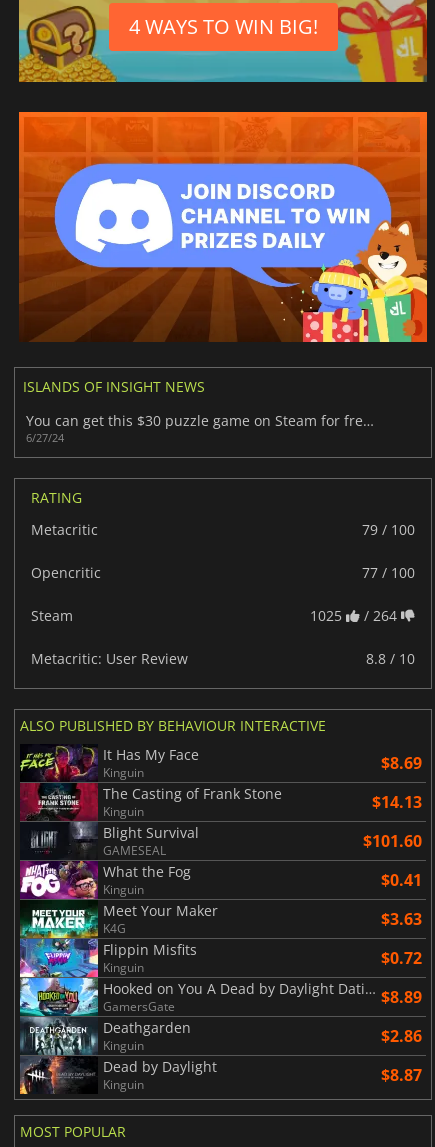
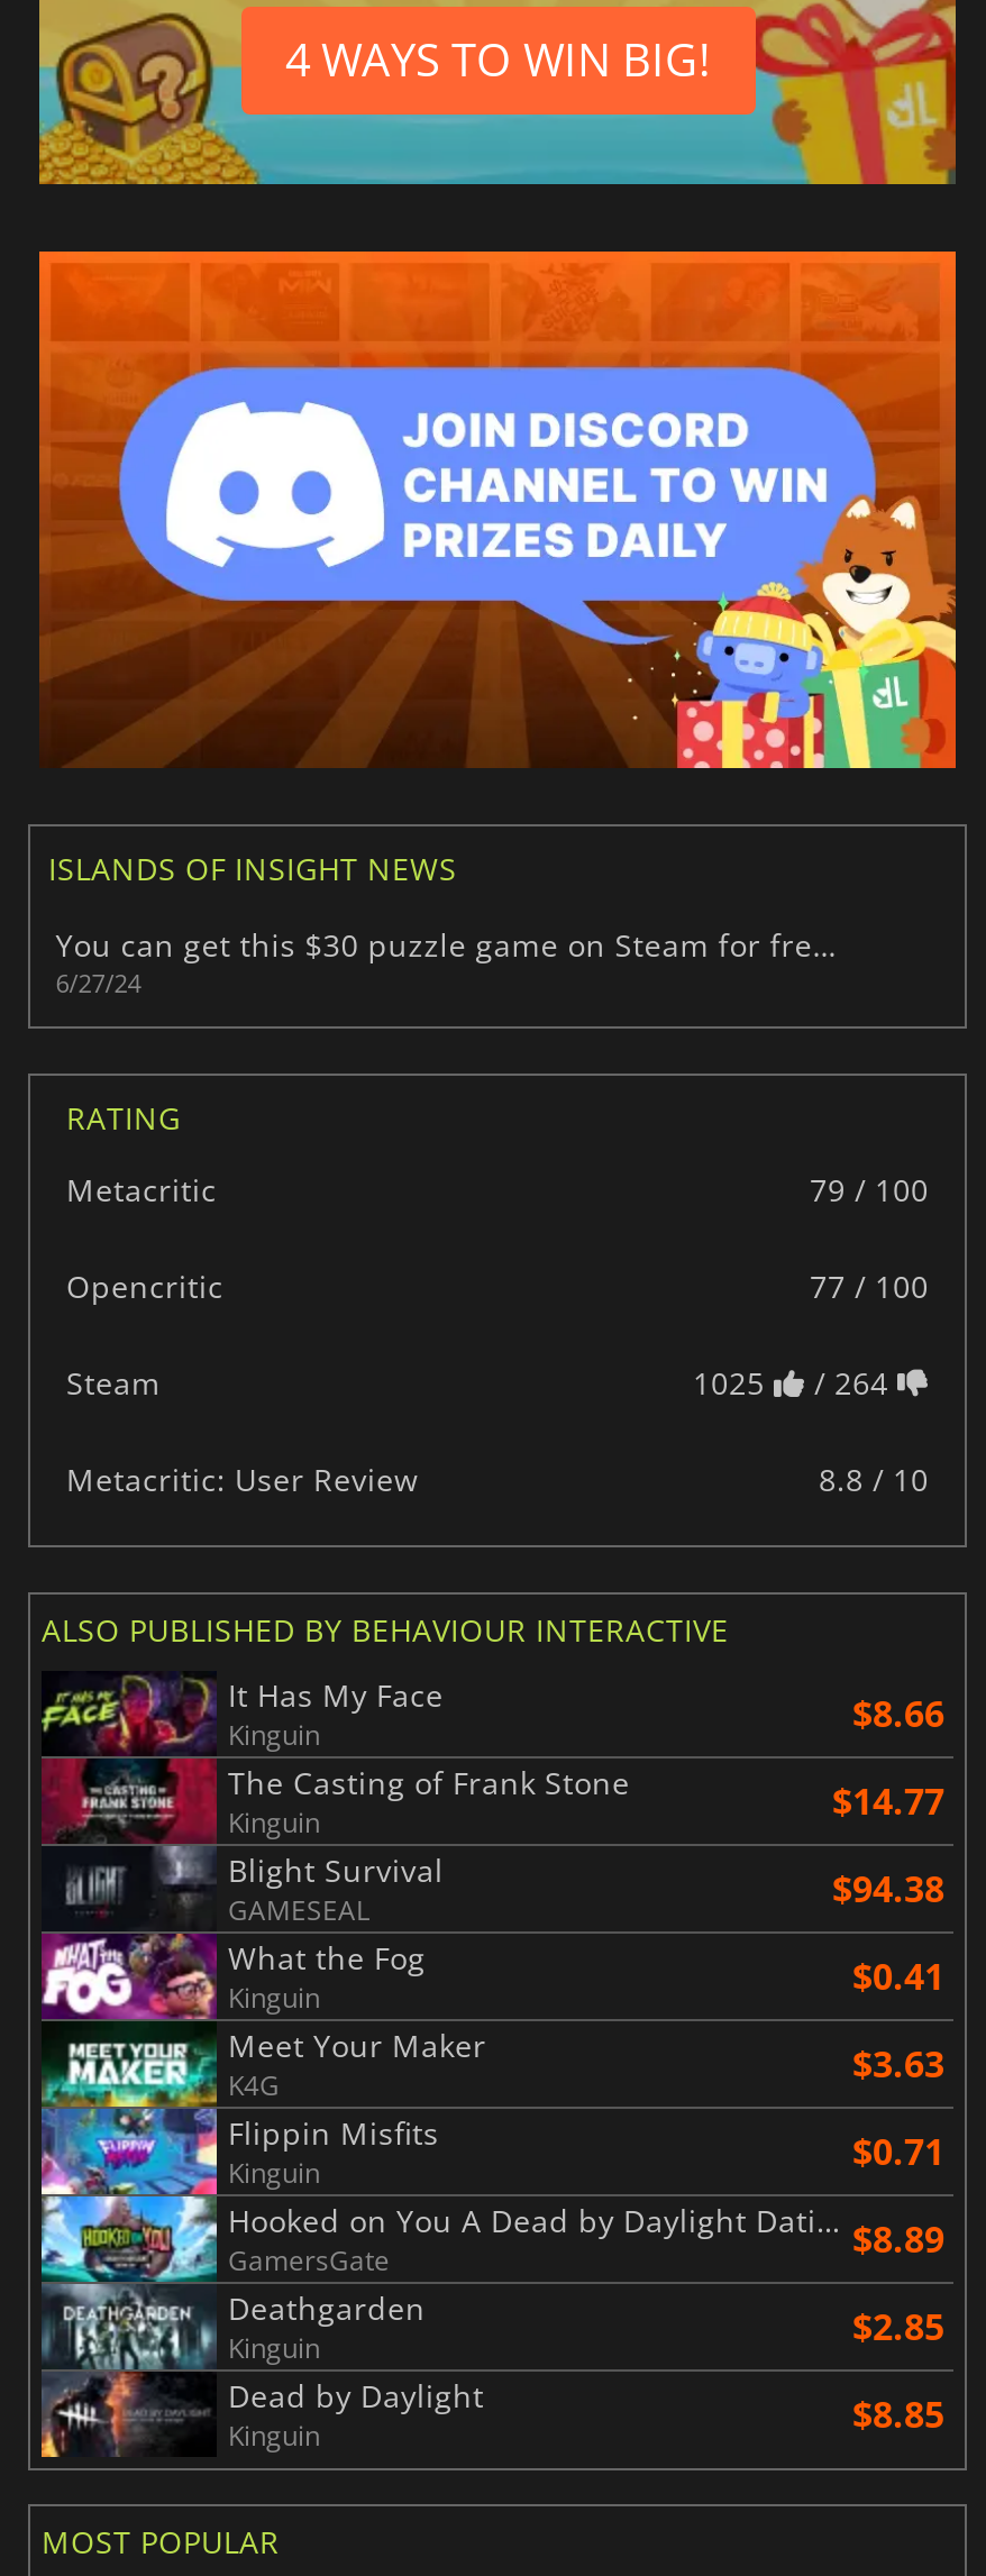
[381,752,422,774] $8.69 -> [852,1689,944,1738] $8.66
[372,791,422,813] $14.13 -> [832,1776,944,1826] $14.77
[363,830,422,852] $101.60 -> [832,1864,944,1913] $94.38
[381,947,422,969] $0.72 -> [852,2127,944,2176] $0.71
[381,1025,422,1047] $2.86 -> [852,2302,944,2351] $2.85
[381,1064,422,1086] $8.87 -> [852,2390,944,2439] $8.85

